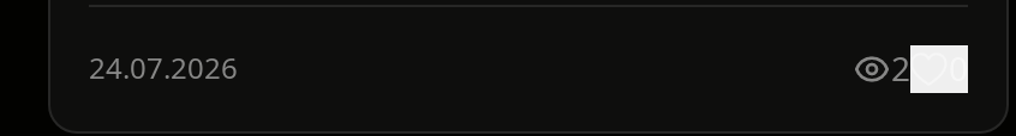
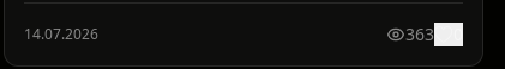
[89,46,910,91] 24.07.2026 | 2 -> [24,23,434,45] 14.07.2026 | 363

